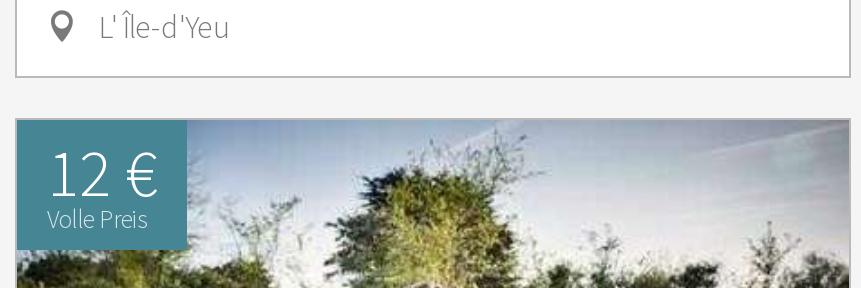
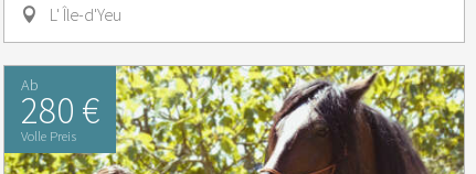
[47,130,157,214] 12 € -> [21,75,99,133] Ab | 280 €

